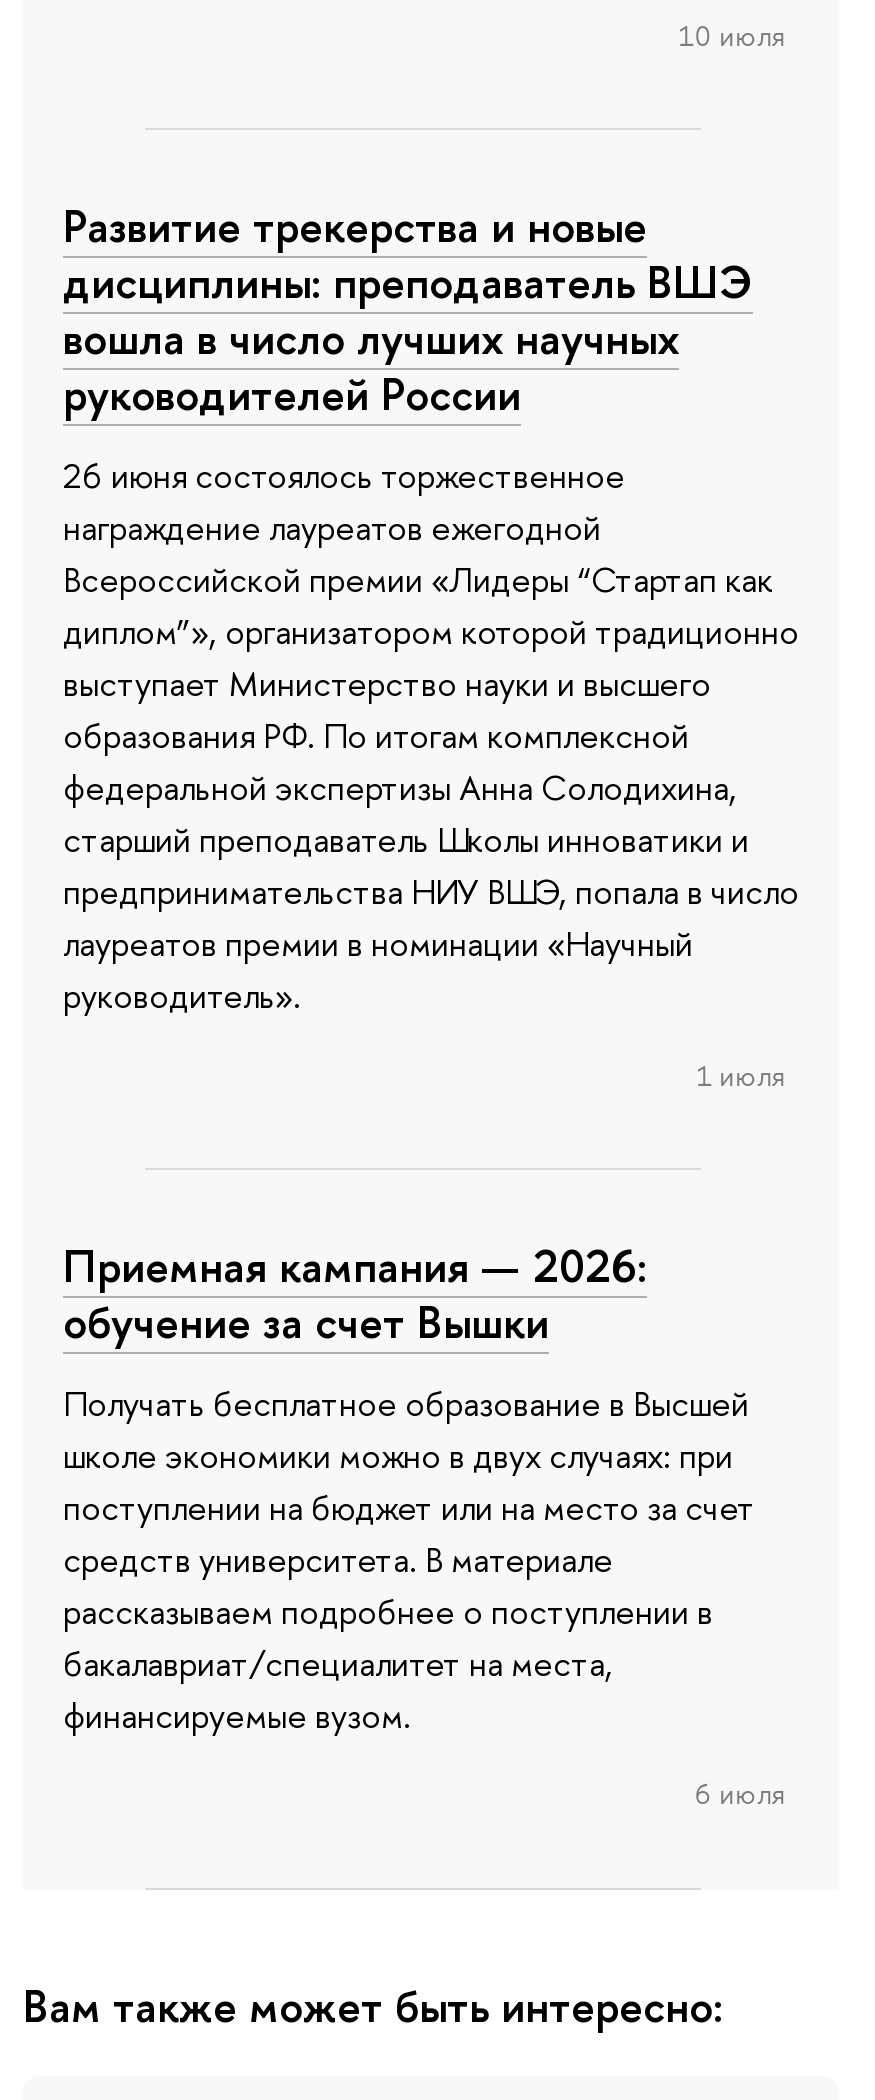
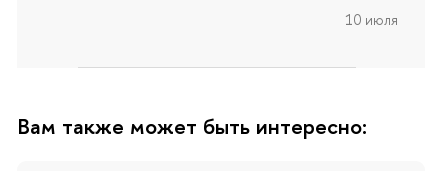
[63,196,799,1813] Развитие трекерства и новые | дисциплины: преподаватель ВШЭ | вошла в число лучших научных | руководителей России | 26 июня состоялось торжественное | награждение лауреатов ежегодной | Всероссийской премии «Лидеры “Стартап как | диплом”», организатором которой традиционно | выступает Министерство науки и высшего | образования РФ. По итогам комплексной | федеральной экспертизы Анна Солодихина, | старший преподаватель Школы инноватики и | предпринимательства НИУ ВШЭ, попала в число | лауреатов премии в номинации «Научный | руководитель». | 1 июля | Приемная кампания — 2026: | обучение за счет Вышки | Получать бесплатное образование в Высшей | школе экономики можно в двух случаях: при | поступлении на бюджет или на место за счет | средств университета. В материале | рассказываем подробнее о поступлении в | бакалавриат/специалитет на места, | финансируемые вузом. | 6 июля -> none

